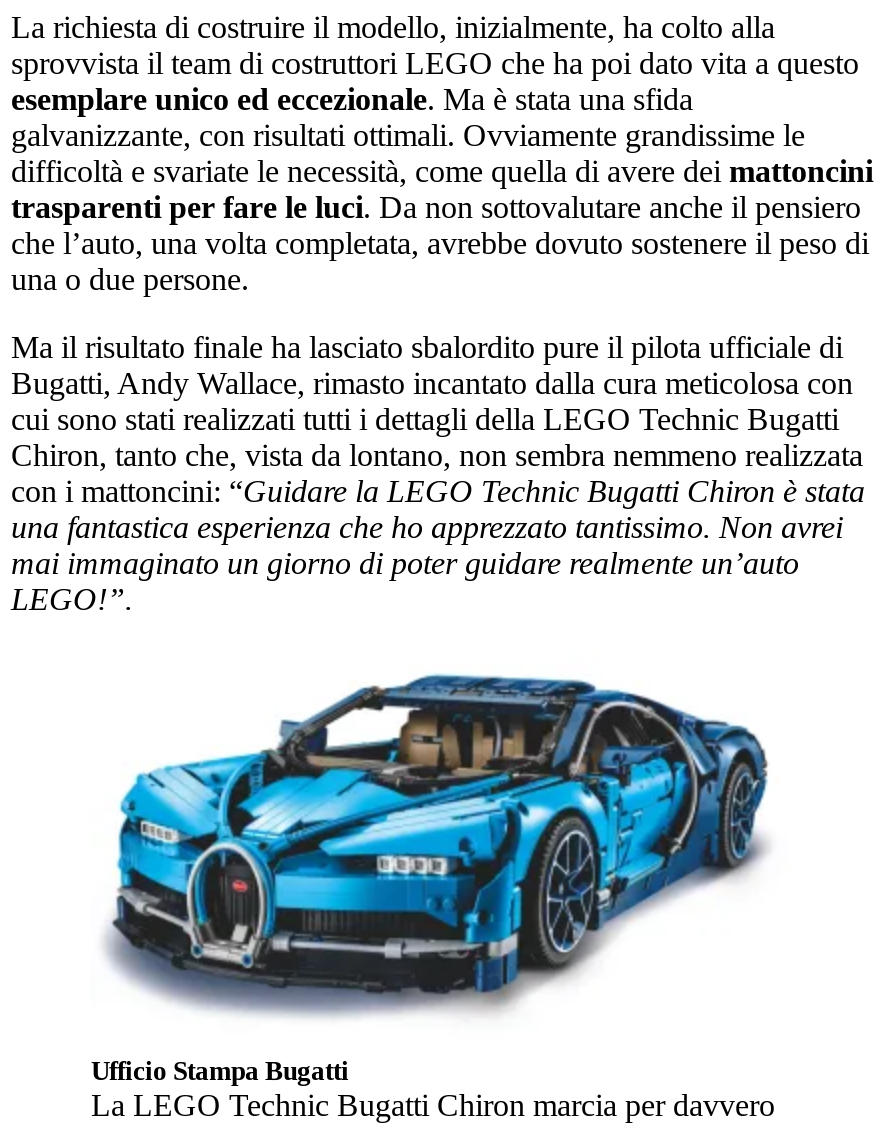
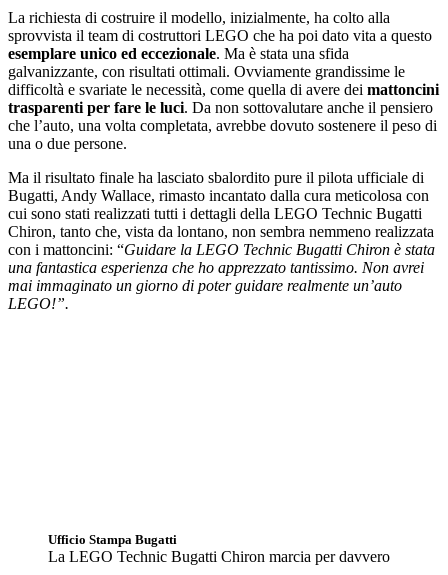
[103,672,769,1018] [image] -> none

